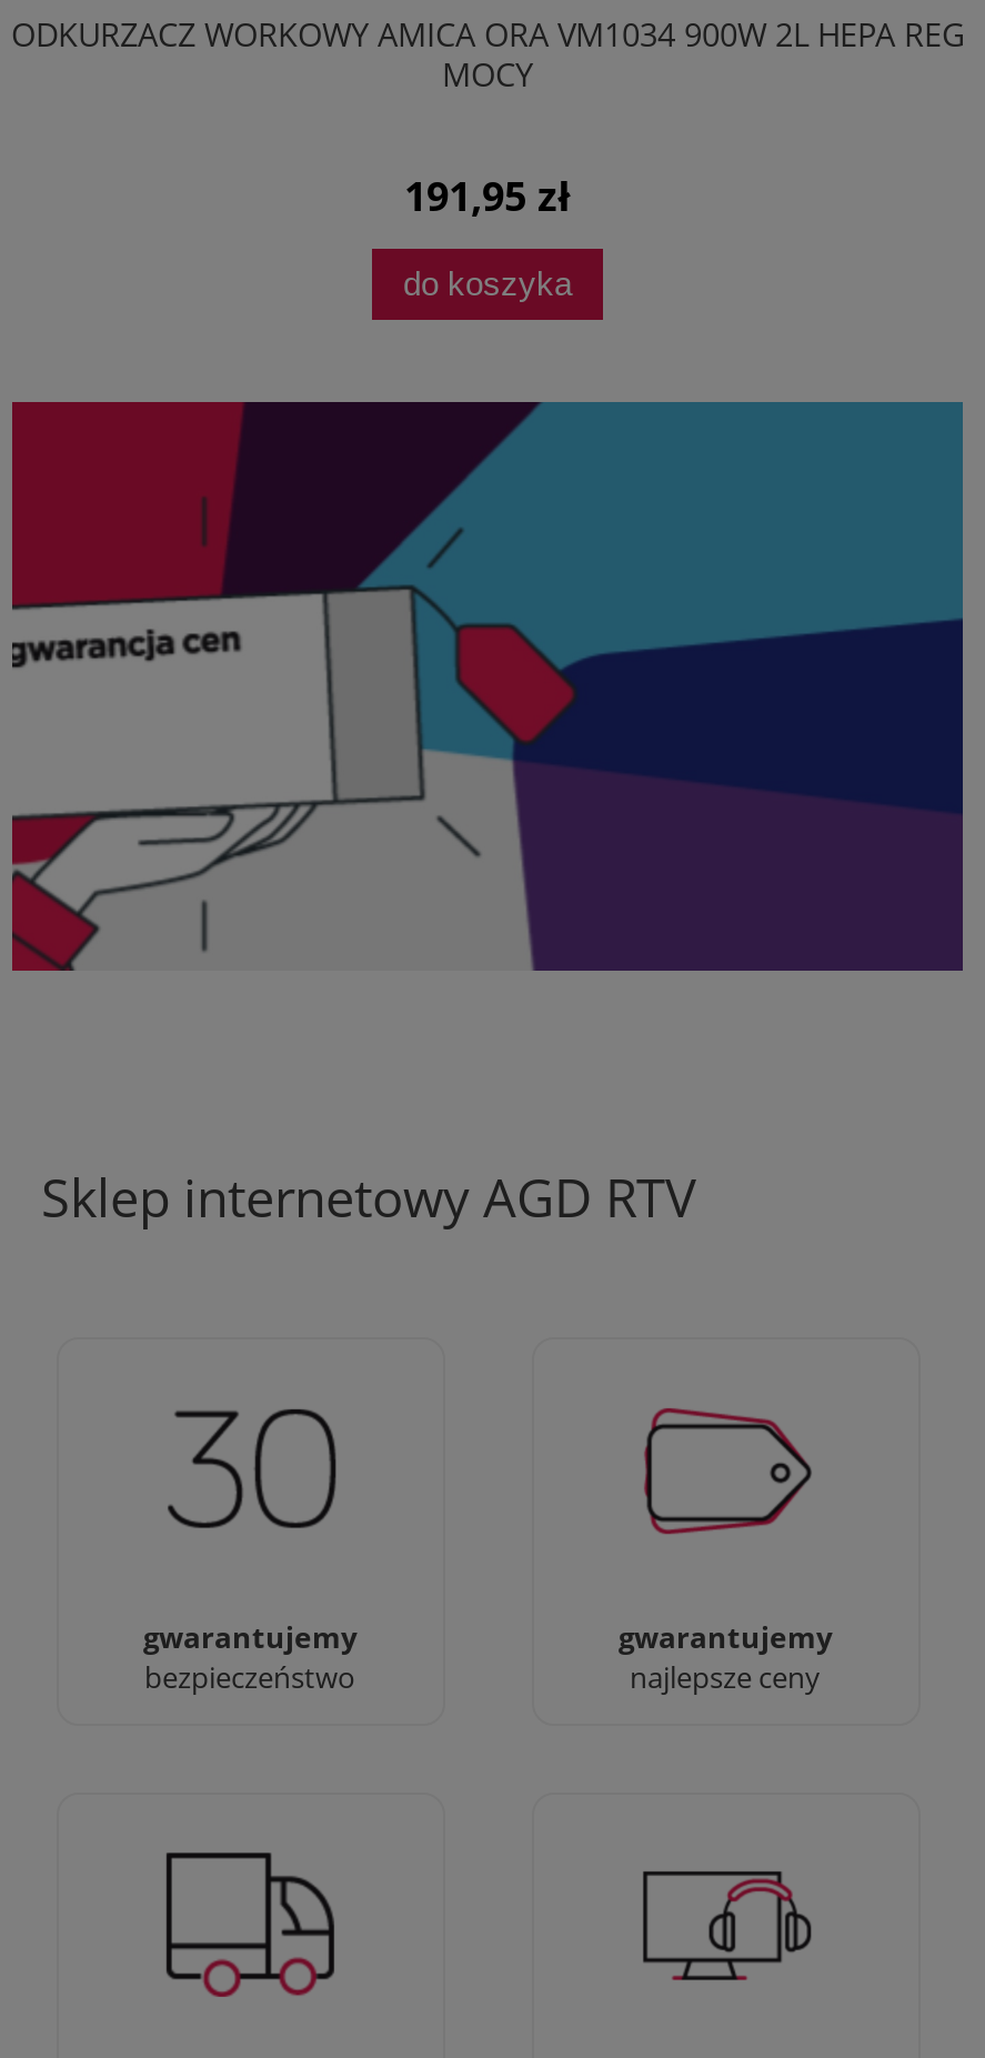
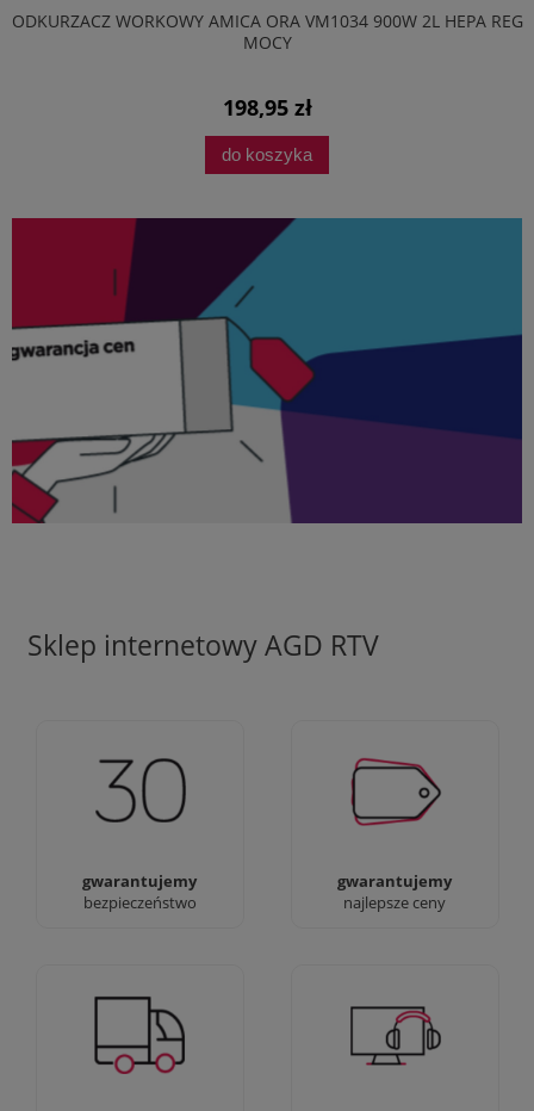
[404,168,571,221] 191,95 zł -> [222,92,312,121] 198,95 zł

